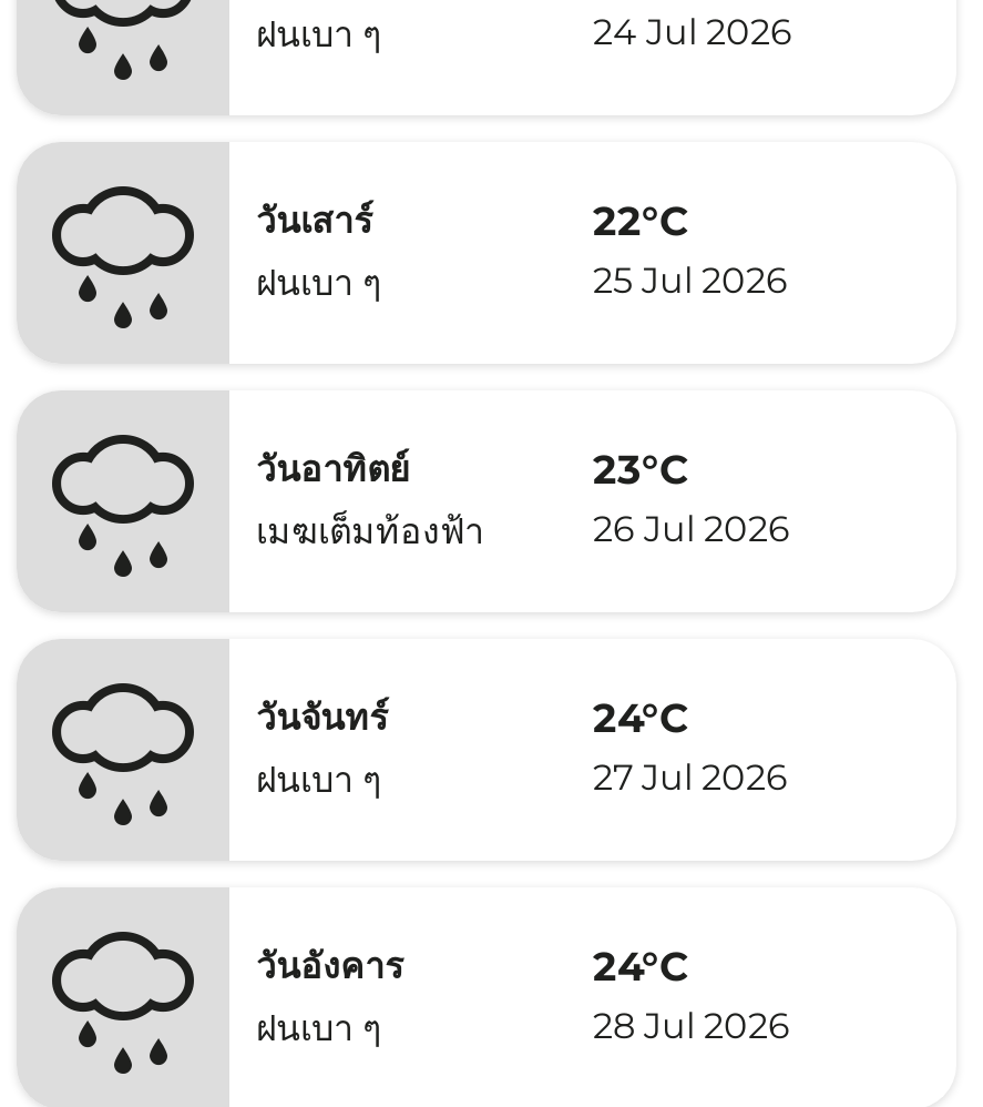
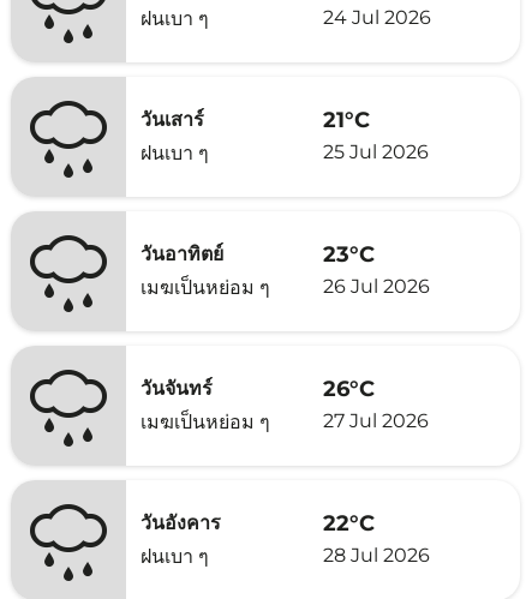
[593,196,688,245] 22°C -> [323,106,370,133] 21°C
[256,510,484,552] เมฆเต็มท้องฟ้า -> [141,276,270,299] เมฆเป็นหย่อม ๆ
[593,693,688,742] 24°C -> [323,375,375,402] 26°C
[256,759,382,801] ฝนเบา ๆ -> [141,411,270,433] เมฆเป็นหย่อม ๆ
[593,942,688,991] 24°C -> [323,510,375,536] 22°C

